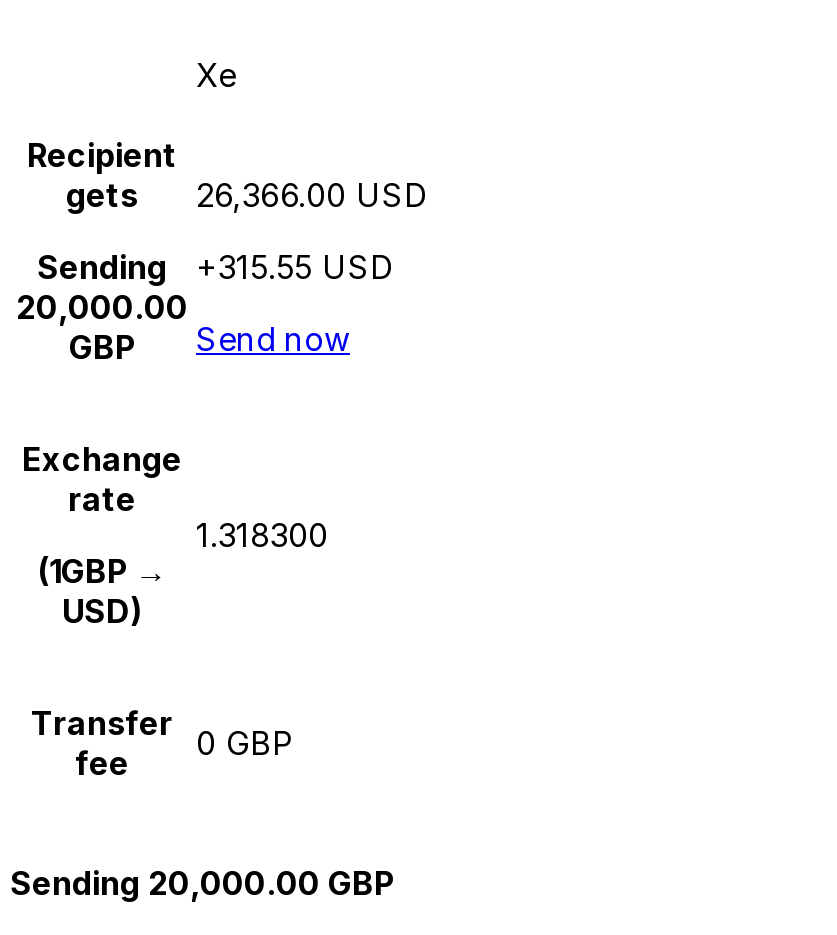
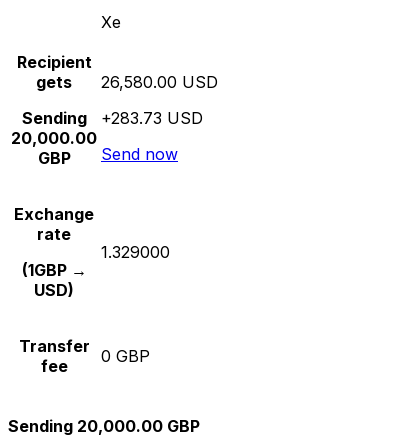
[66,174,428,214] gets 26,366.00 USD -> [36,72,218,92] gets 26,580.00 USD
[37,246,394,286] Sending +315.55 USD -> [21,108,203,128] Sending +283.73 USD
[196,514,328,554] 1.318300 -> [101,242,170,262] 1.329000

